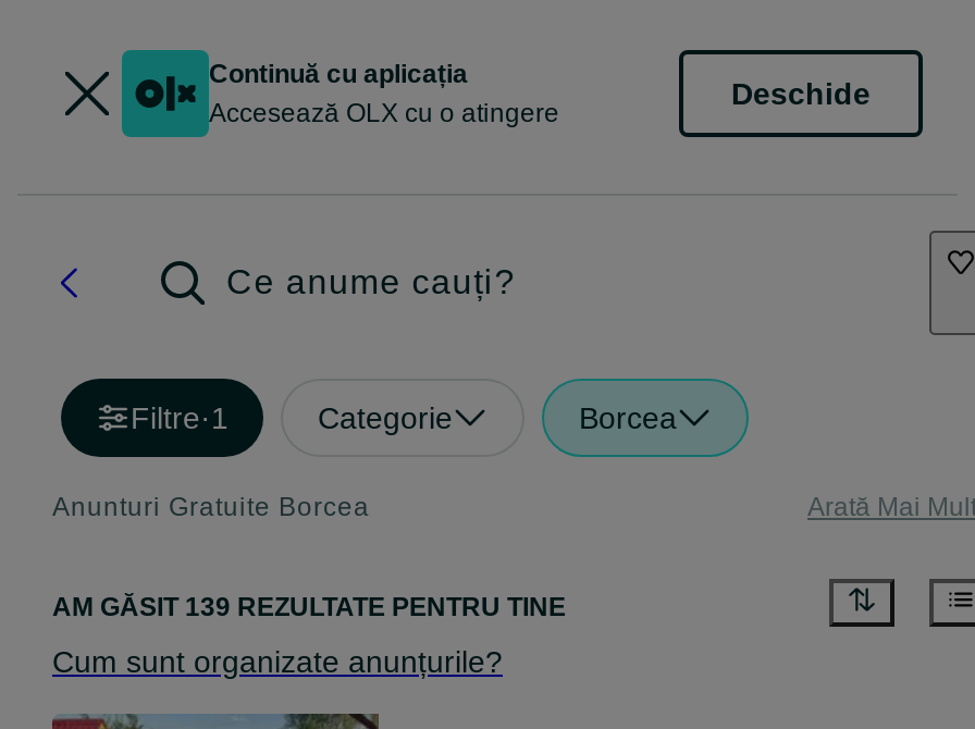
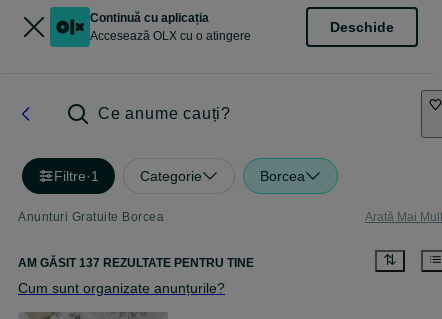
[52,593,566,623] AM GĂSIT 139 REZULTATE PENTRU TINE -> [18,256,254,270] AM GĂSIT 137 REZULTATE PENTRU TINE

